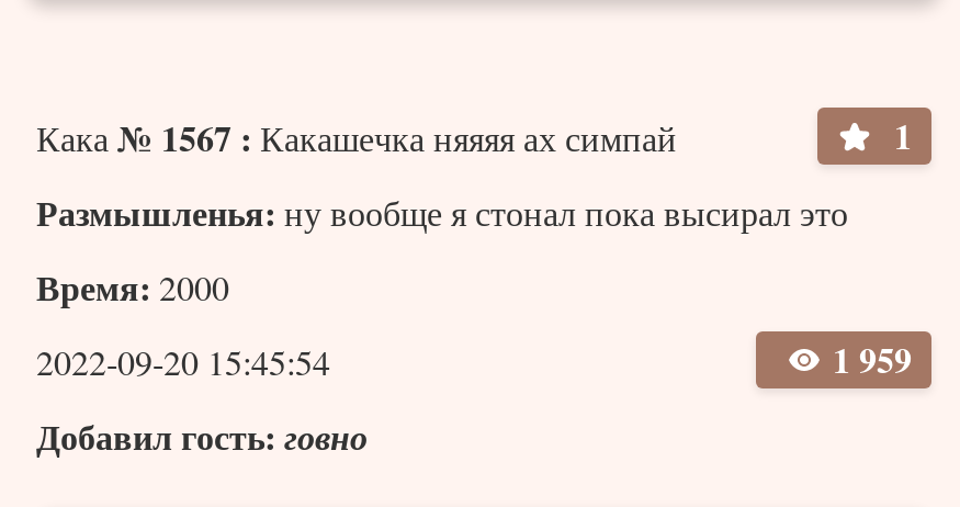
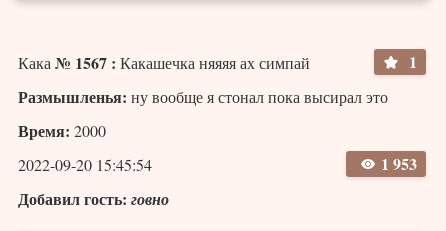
[822,334,912,385] 1 959 -> [376,152,417,175] 1 953

